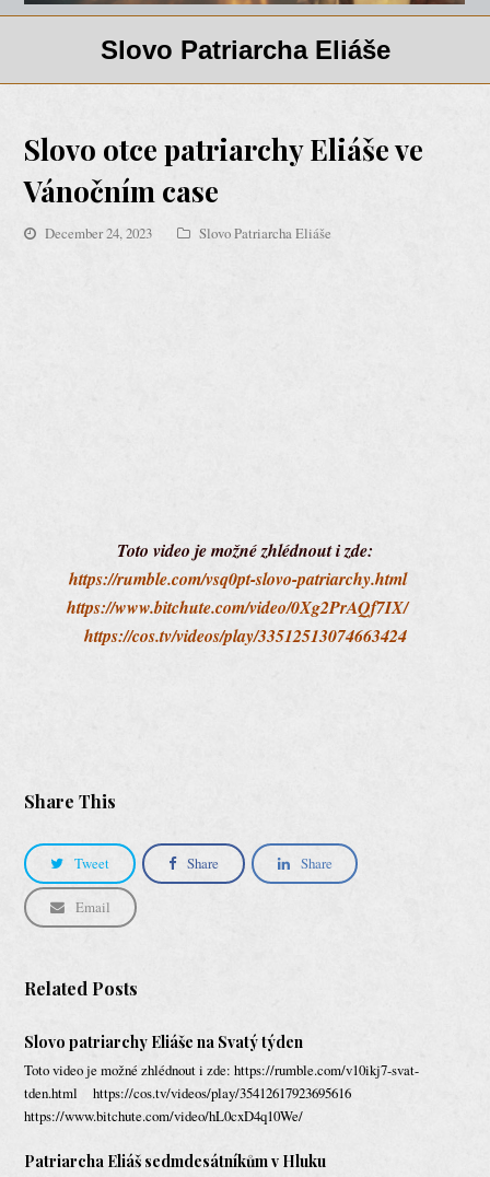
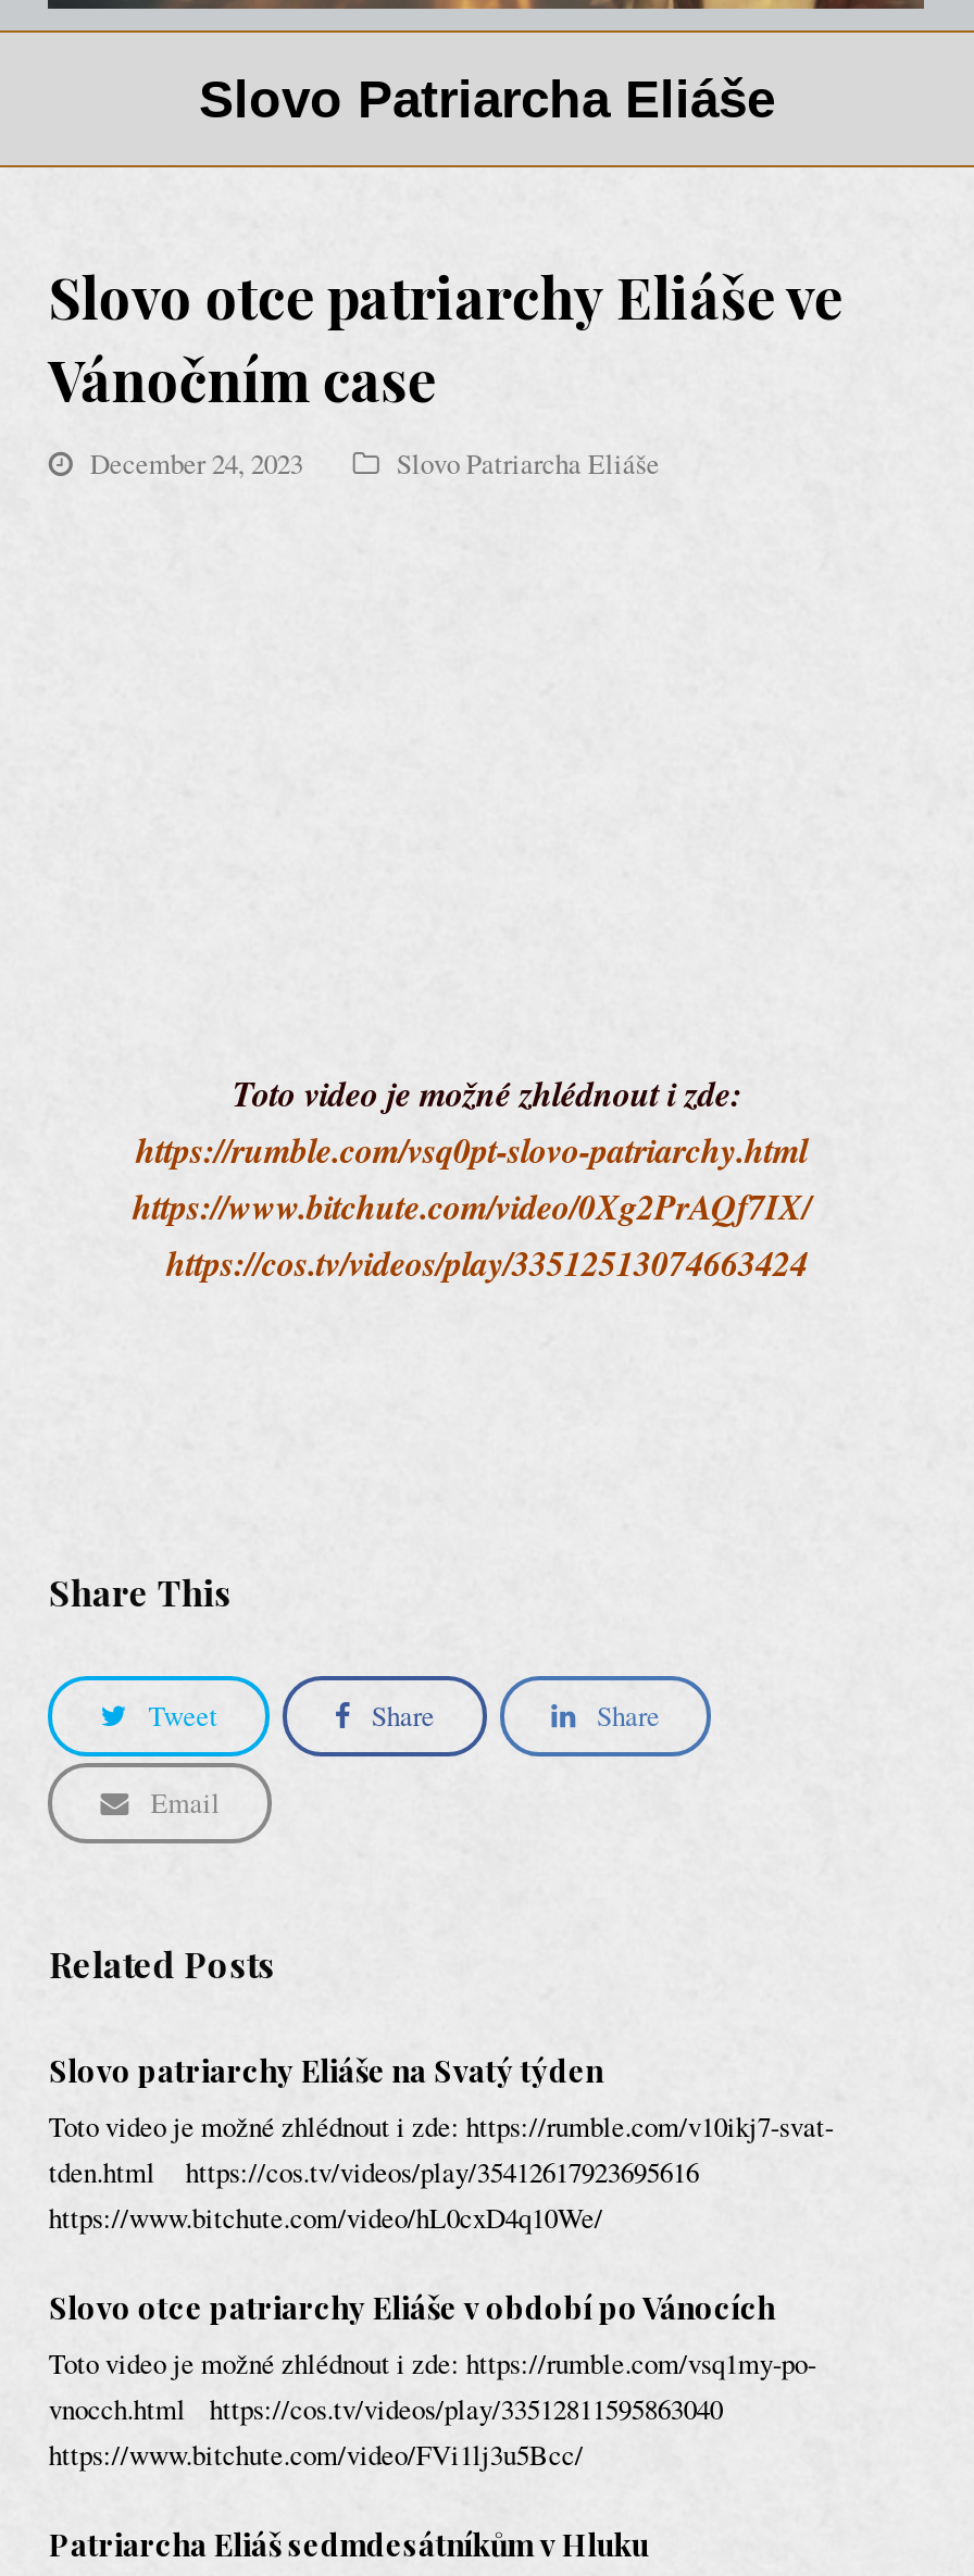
none -> [49,2286,816,2473] Slovo otce patriarchy Eliáše v období po Vánocích | Toto video je možné zhlédnout i zde: https://rumble.com/vsq1my-po- | vnocch.html https://cos.tv/videos/play/33512811595863040 | https://www.bitchute.com/video/FVi1lj3u5Bcc/

